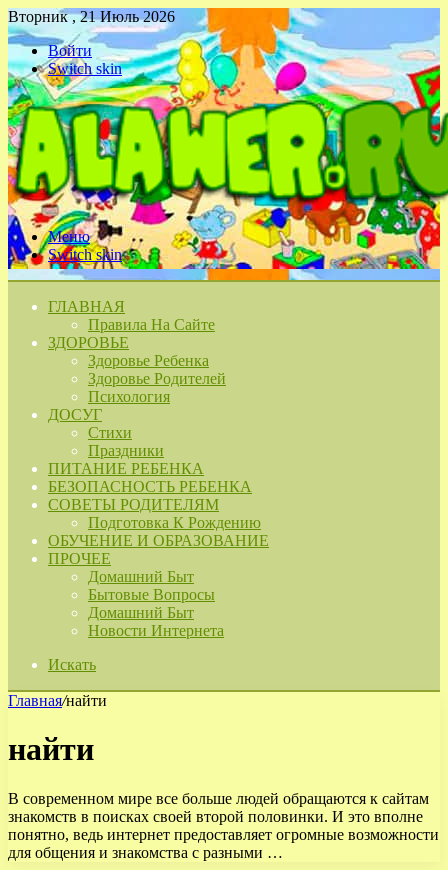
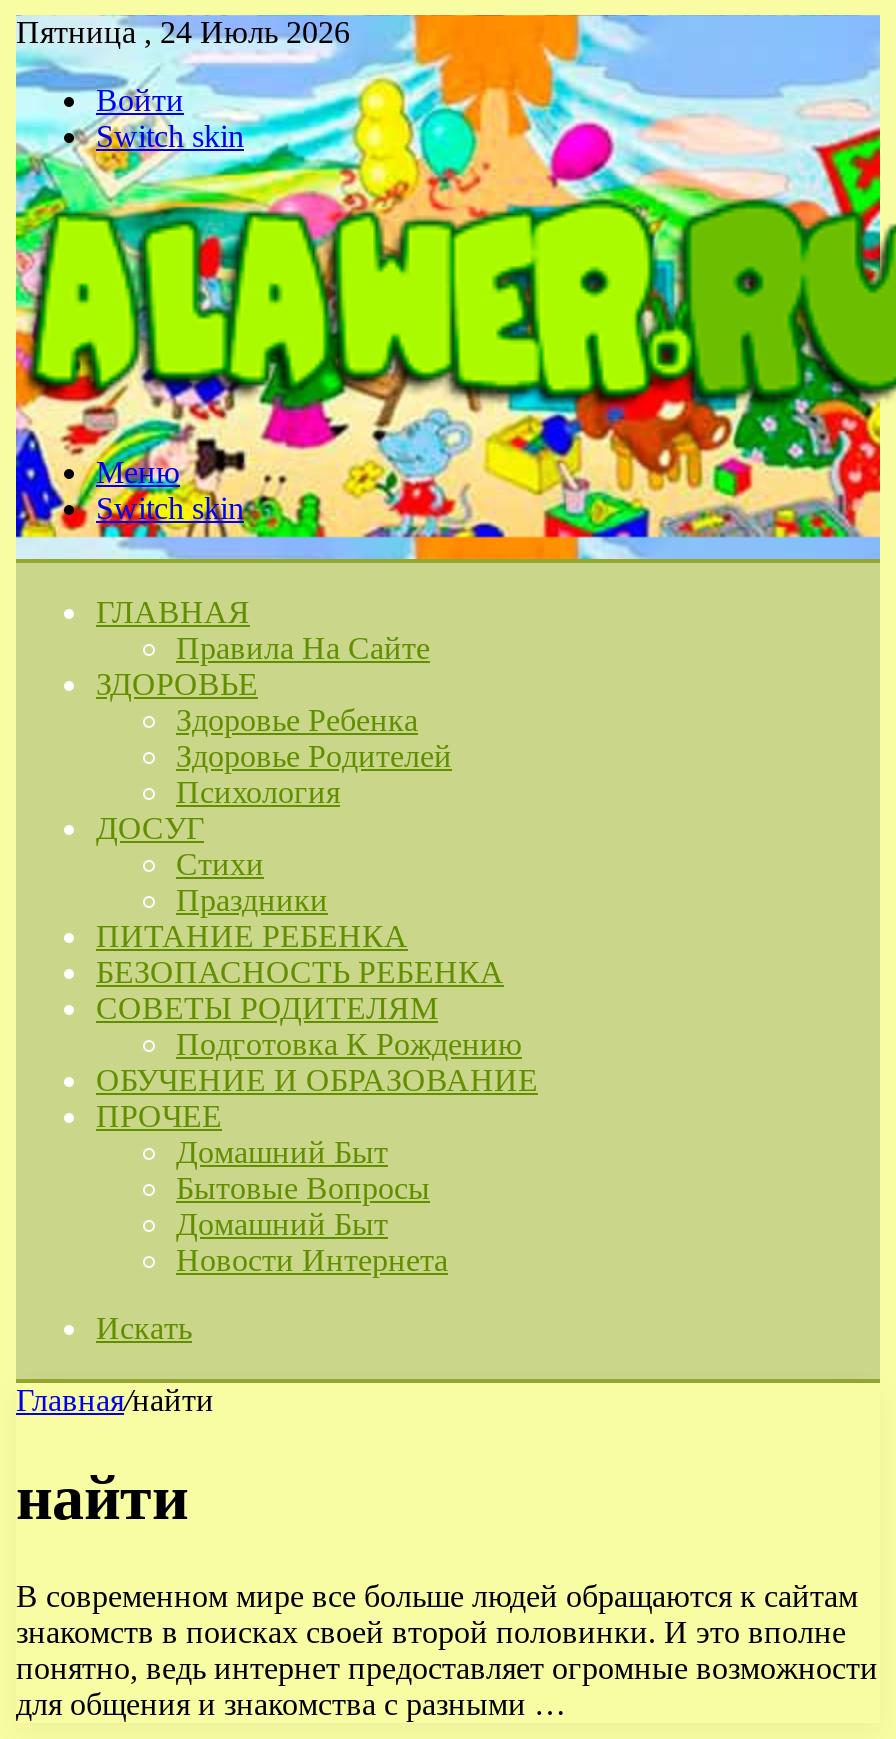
[8,8,175,25] Вторник , 21 Июль 2026 -> [16,15,350,49] Пятница , 24 Июль 2026

